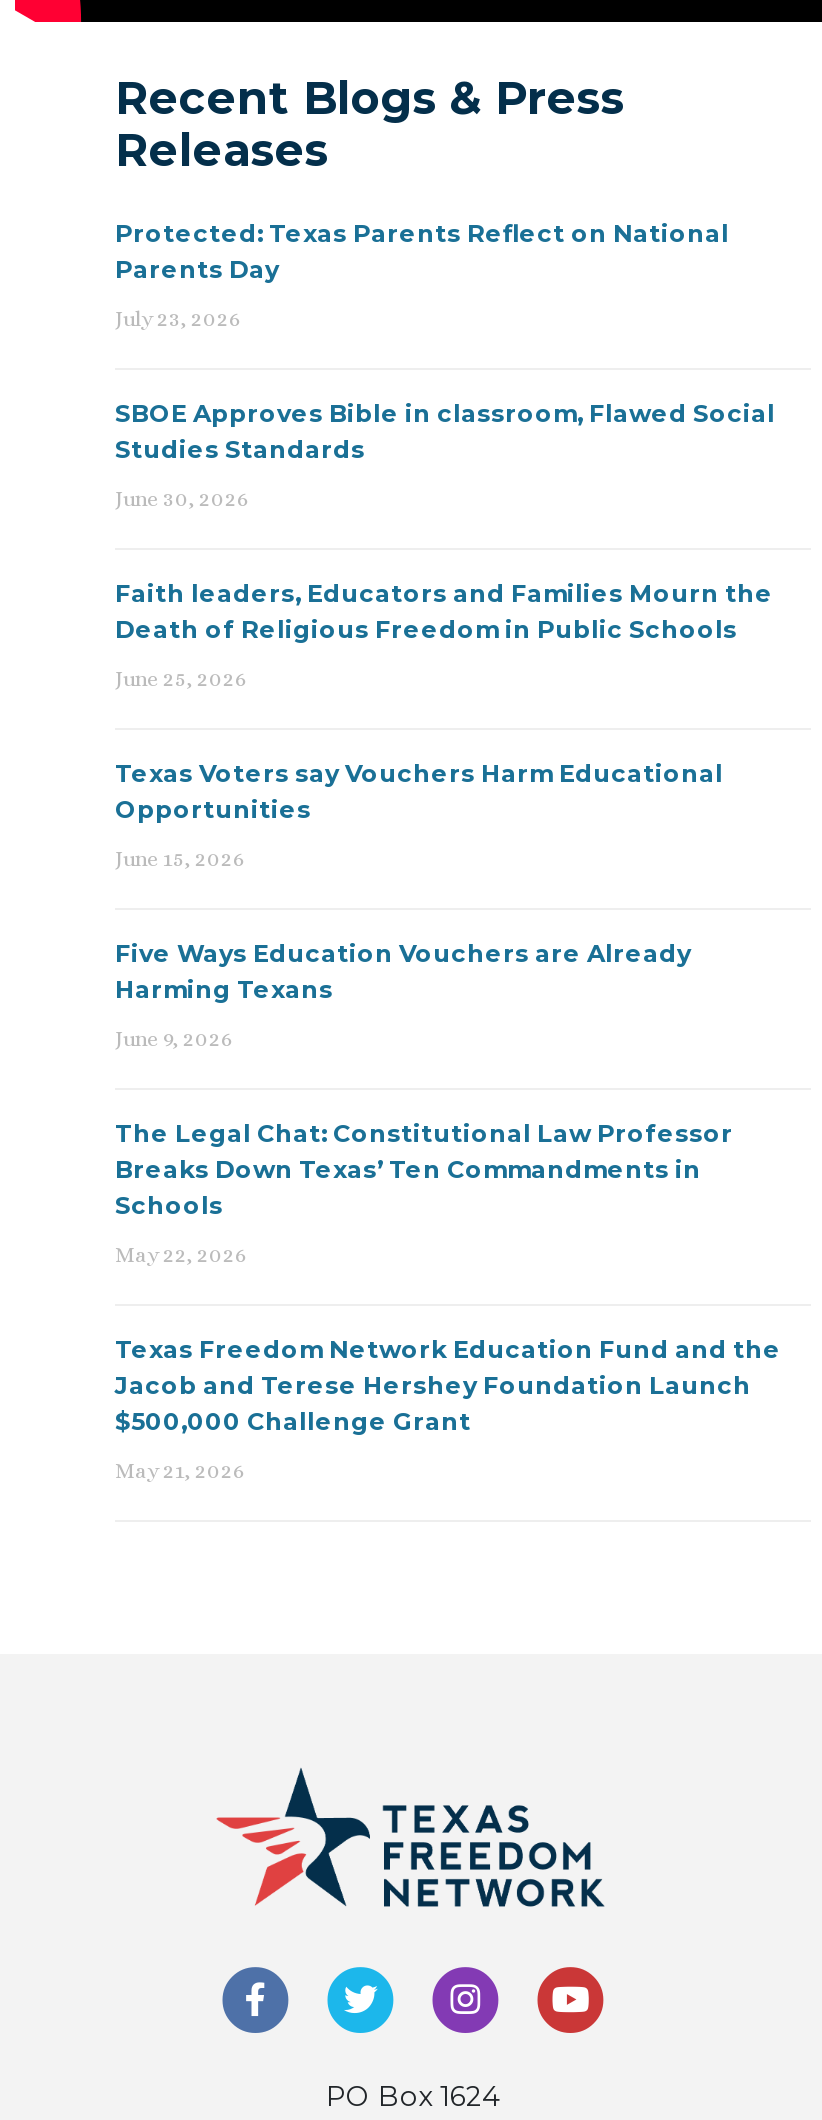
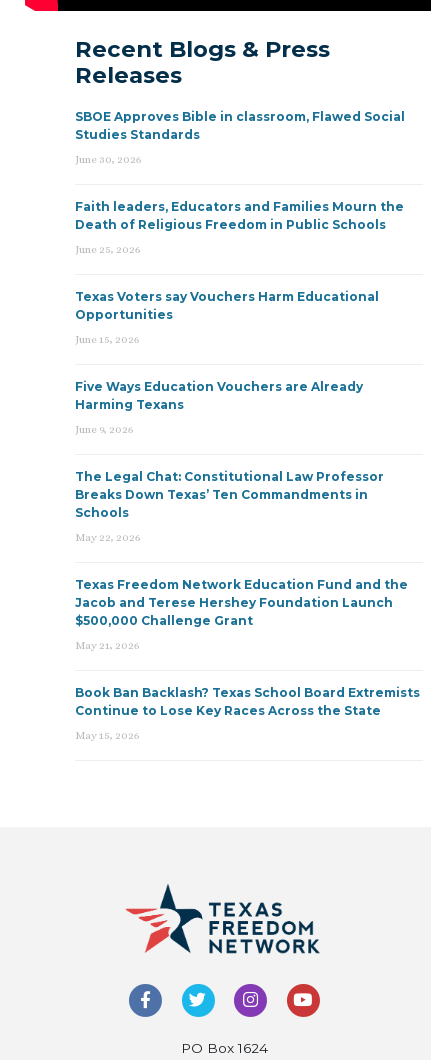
[115,217,729,331] Protected: Texas Parents Reflect on National | Parents Day | July 23, 2026 -> none
moved [115,397,781,1483] -> [75,109,408,652]: SBOE Approves Bible in classroom, Flawed Social | Studies Standards | June 30, 2026 | ... | $500,000 Challenge Grant | May 21, 2026
none -> [75,685,420,742] Book Ban Backlash? Texas School Board Extremists | Continue to Lose Key Races Across the State | May 15, 2026

